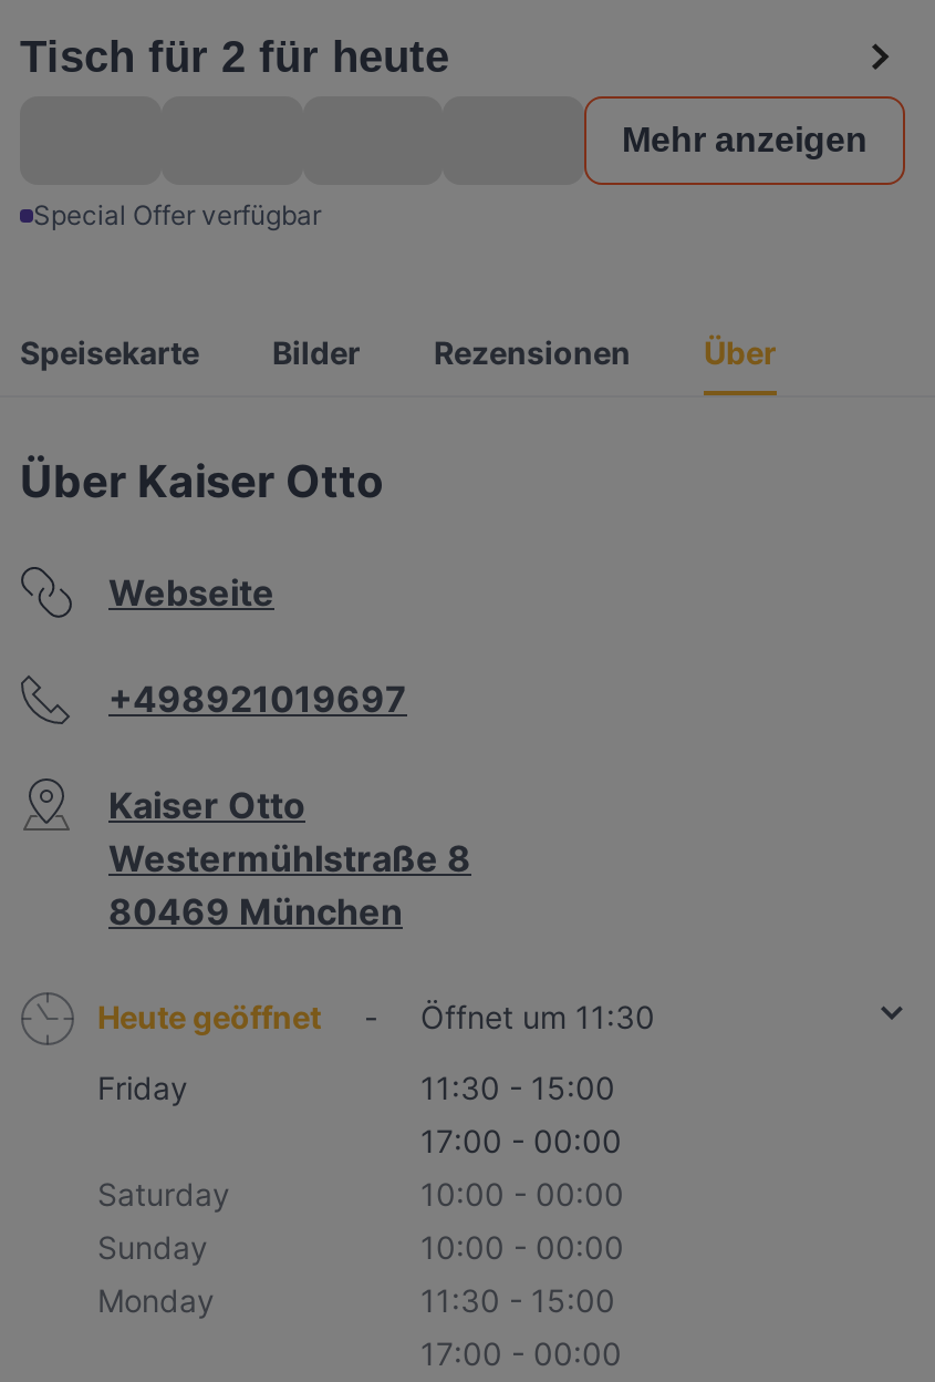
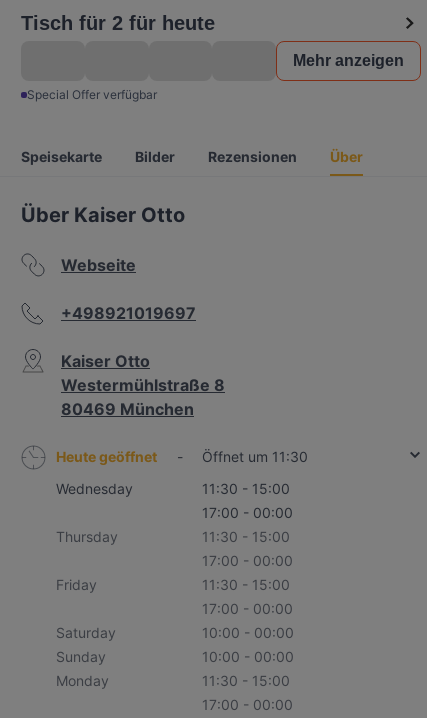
none -> [56,480,293,569] Wednesday | 11:30 - 15:00 | 17:00 - 00:00 | Thursday | 11:30 - 15:00 | 17:00 - 00:00

